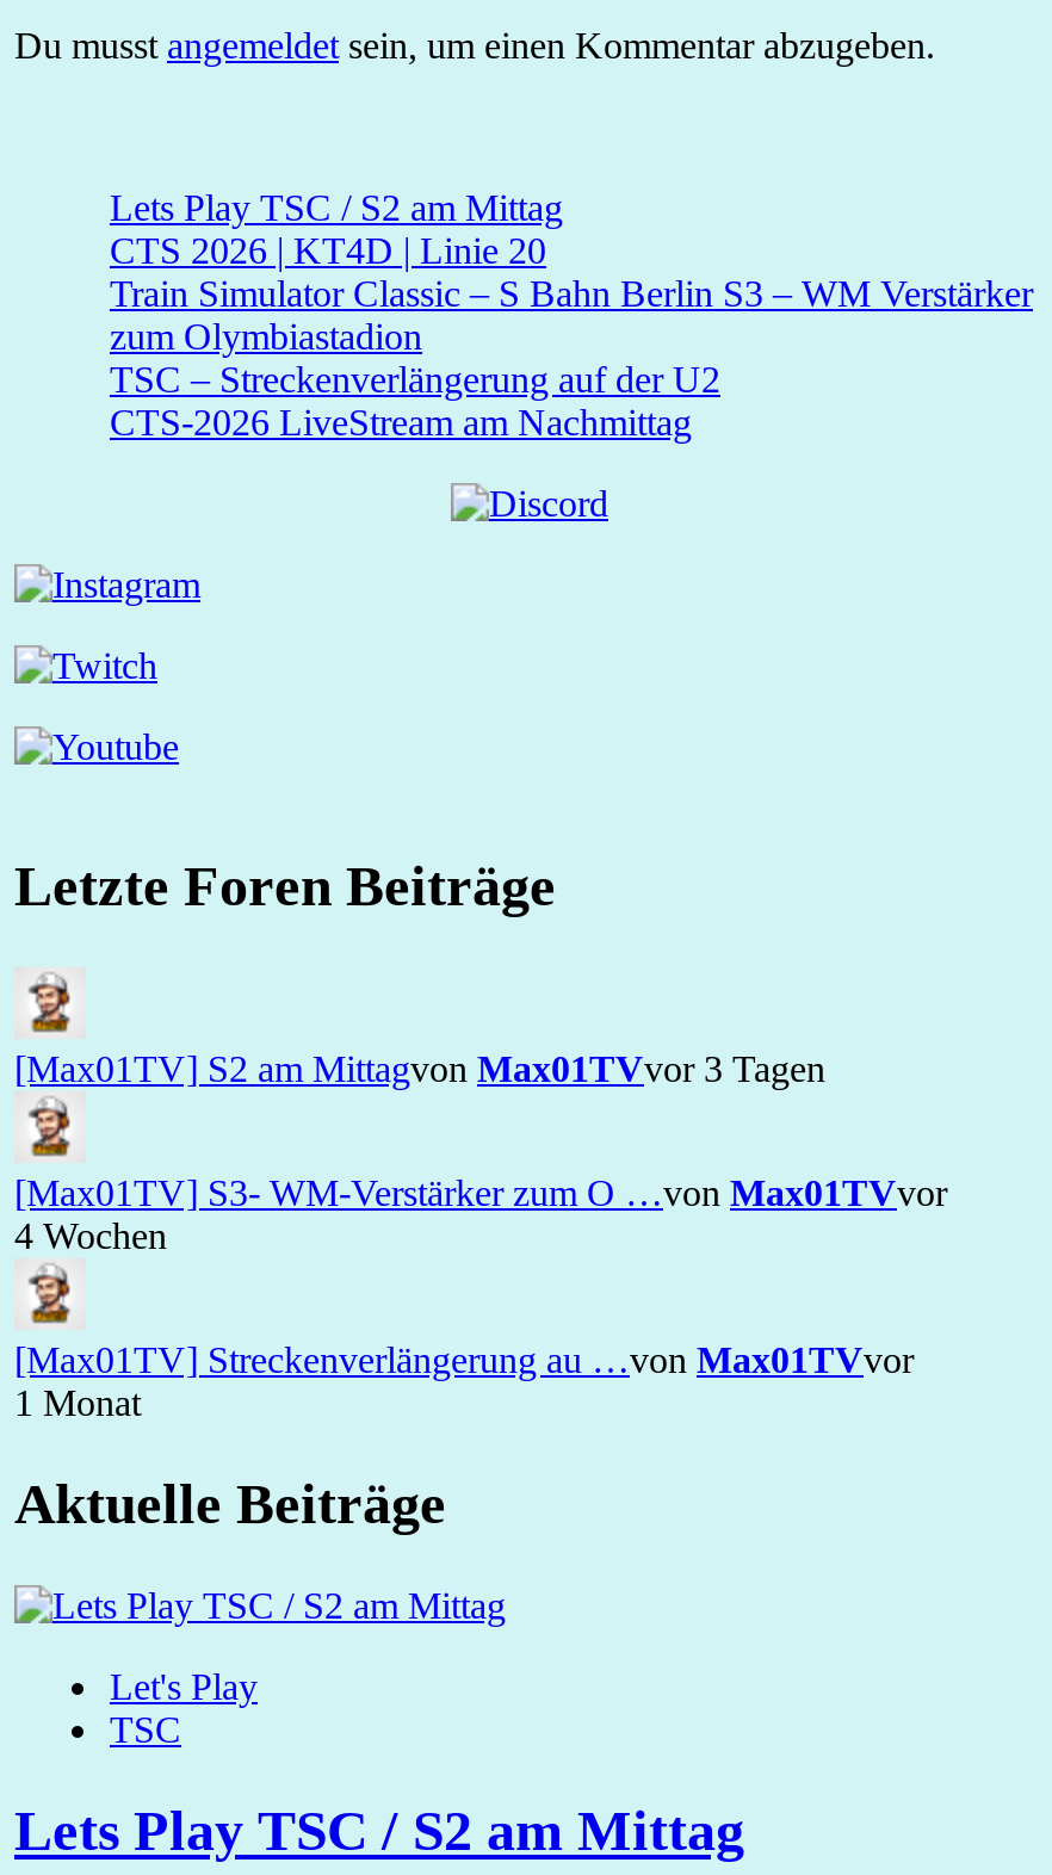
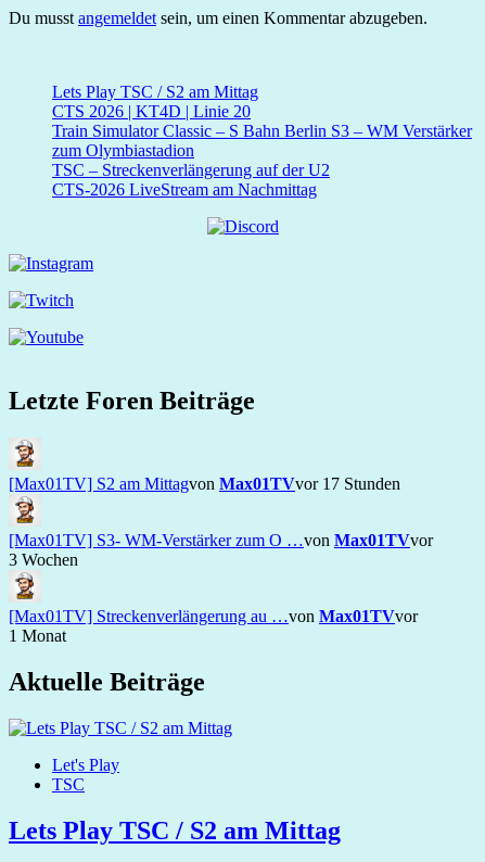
[14,1049,825,1089] [Max01TV] S2 am Mittagvon Max01TVvor 3 Tagen -> [9,475,400,493] [Max01TV] S2 am Mittagvon Max01TVvor 17 Stunden
[14,1216,167,1256] 4 Wochen -> [9,551,78,569] 3 Wochen

